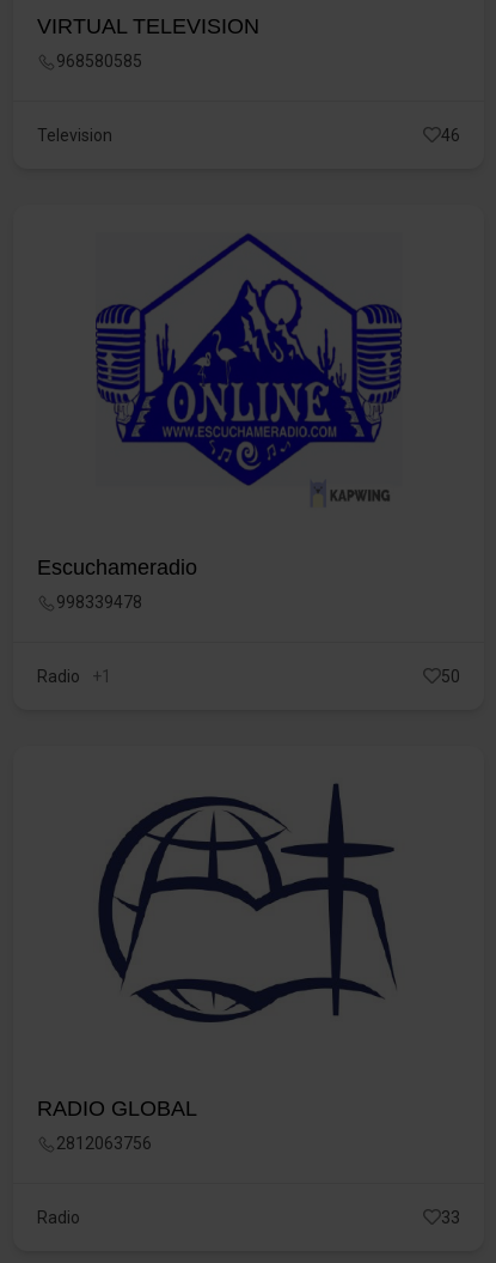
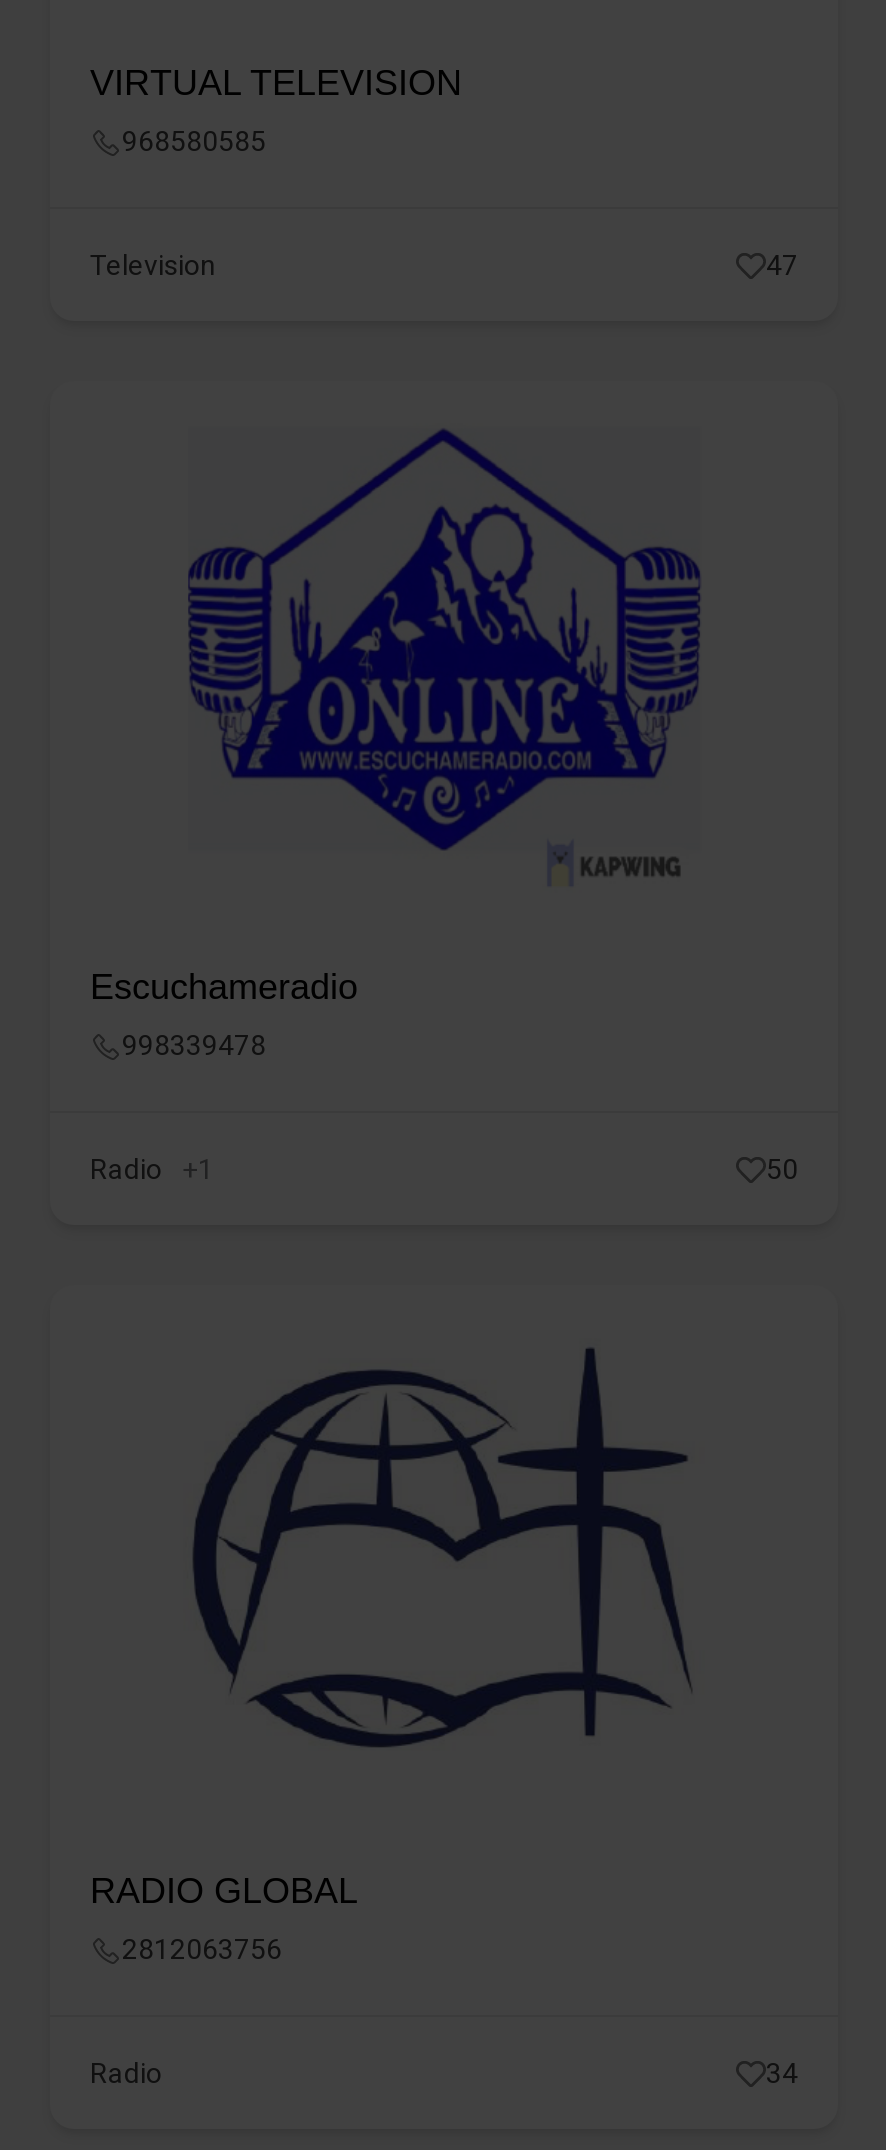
[441,126,460,145] 46 -> [766,250,798,282] 47
[441,1208,460,1227] 33 -> [766,2058,798,2090] 34

